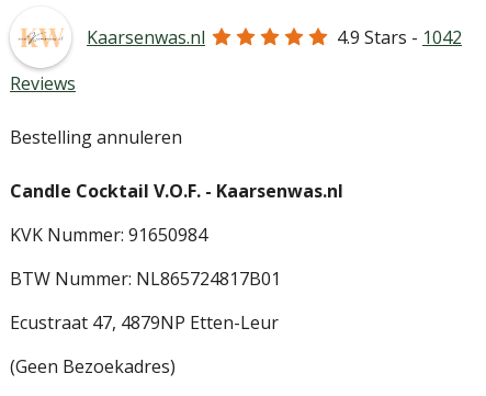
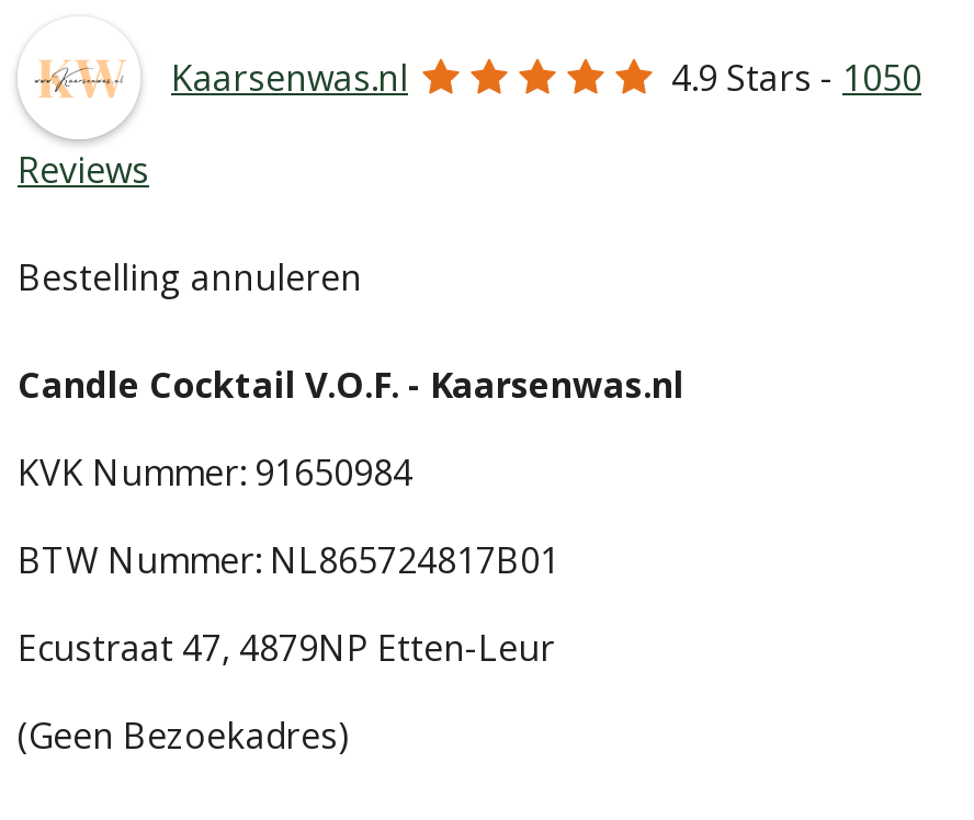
[337,26,462,50] 4.9 Stars - 1042 -> [671,54,921,103] 4.9 Stars - 1050

